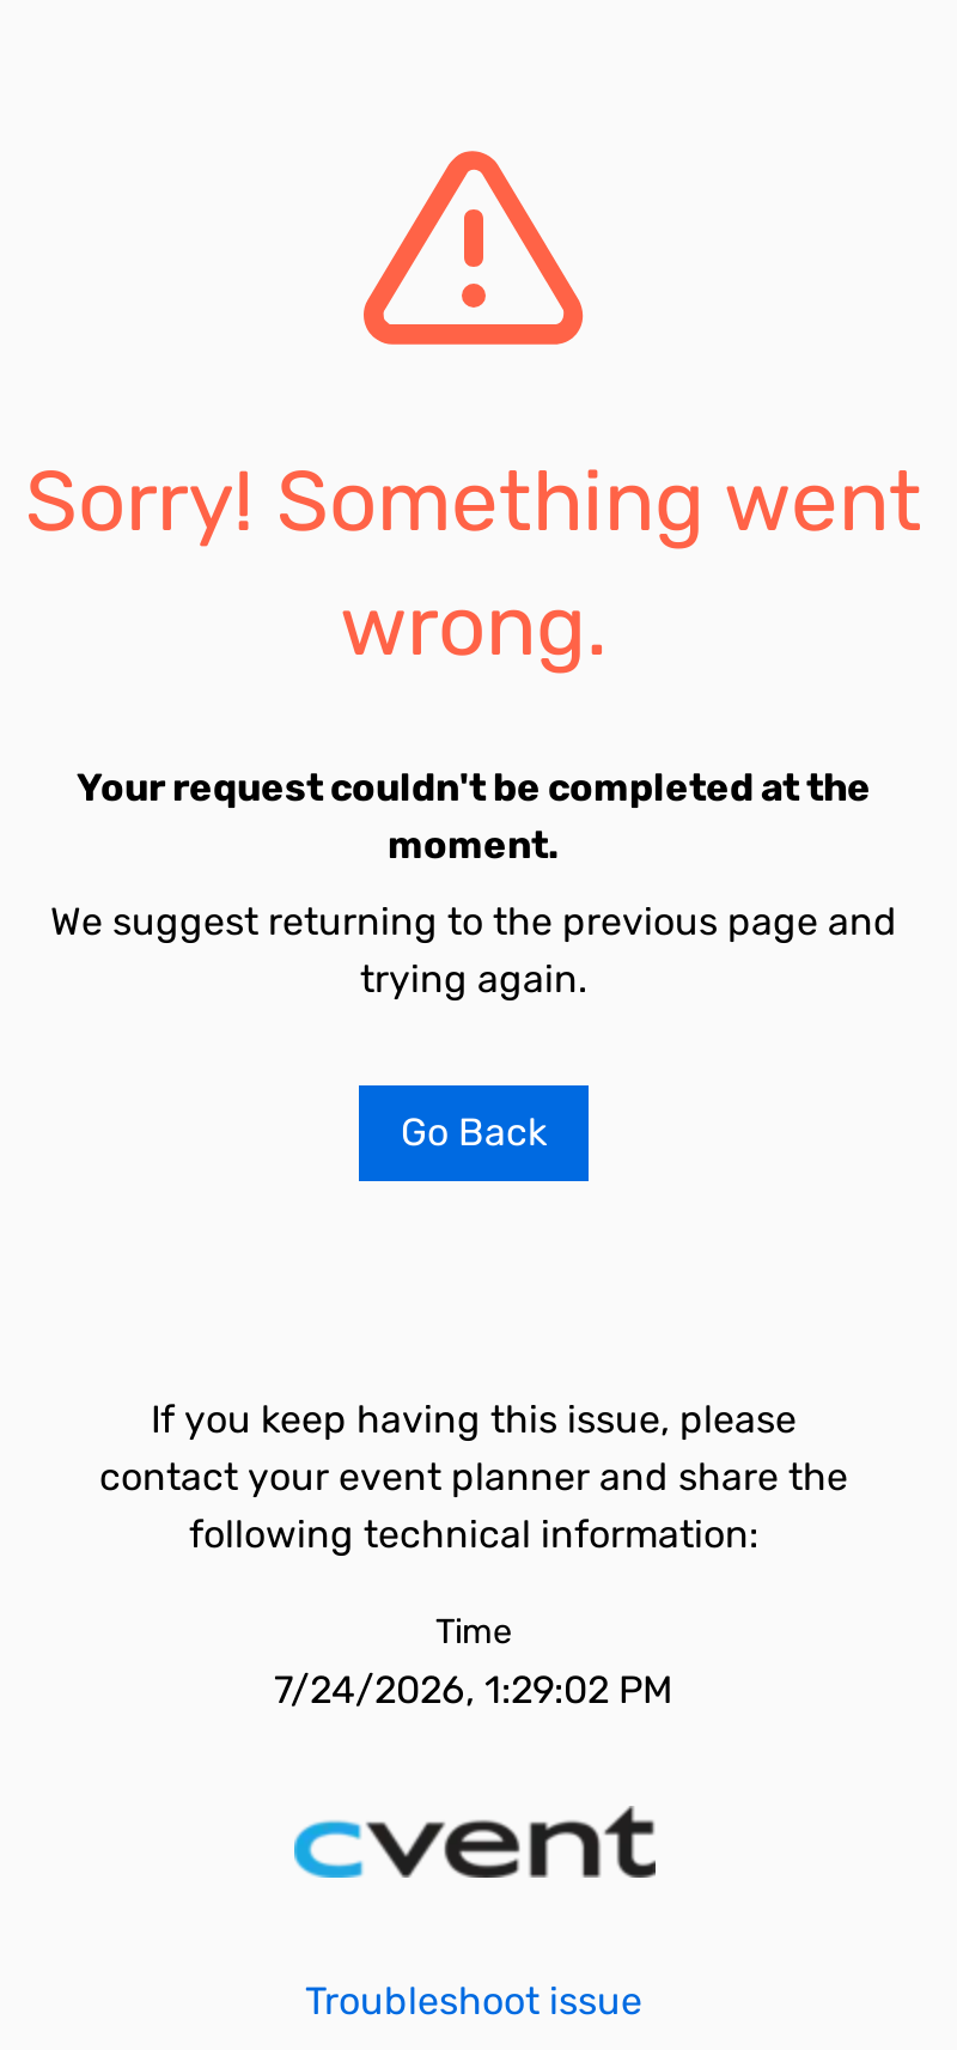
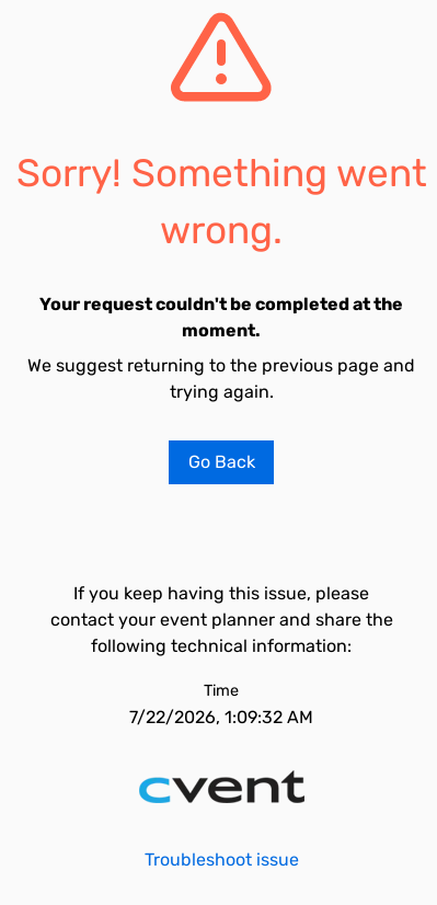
[274,1667,673,1713] 7/24/2026, 1:29:02 PM -> [129,707,313,728] 7/22/2026, 1:09:32 AM

